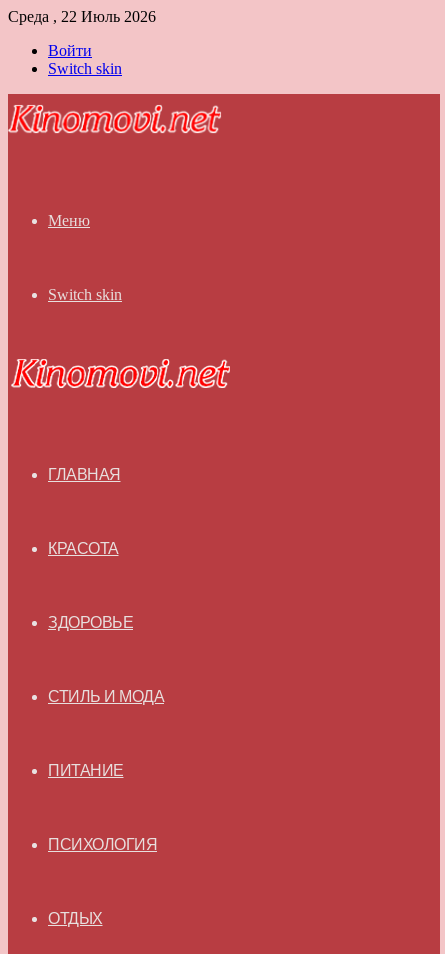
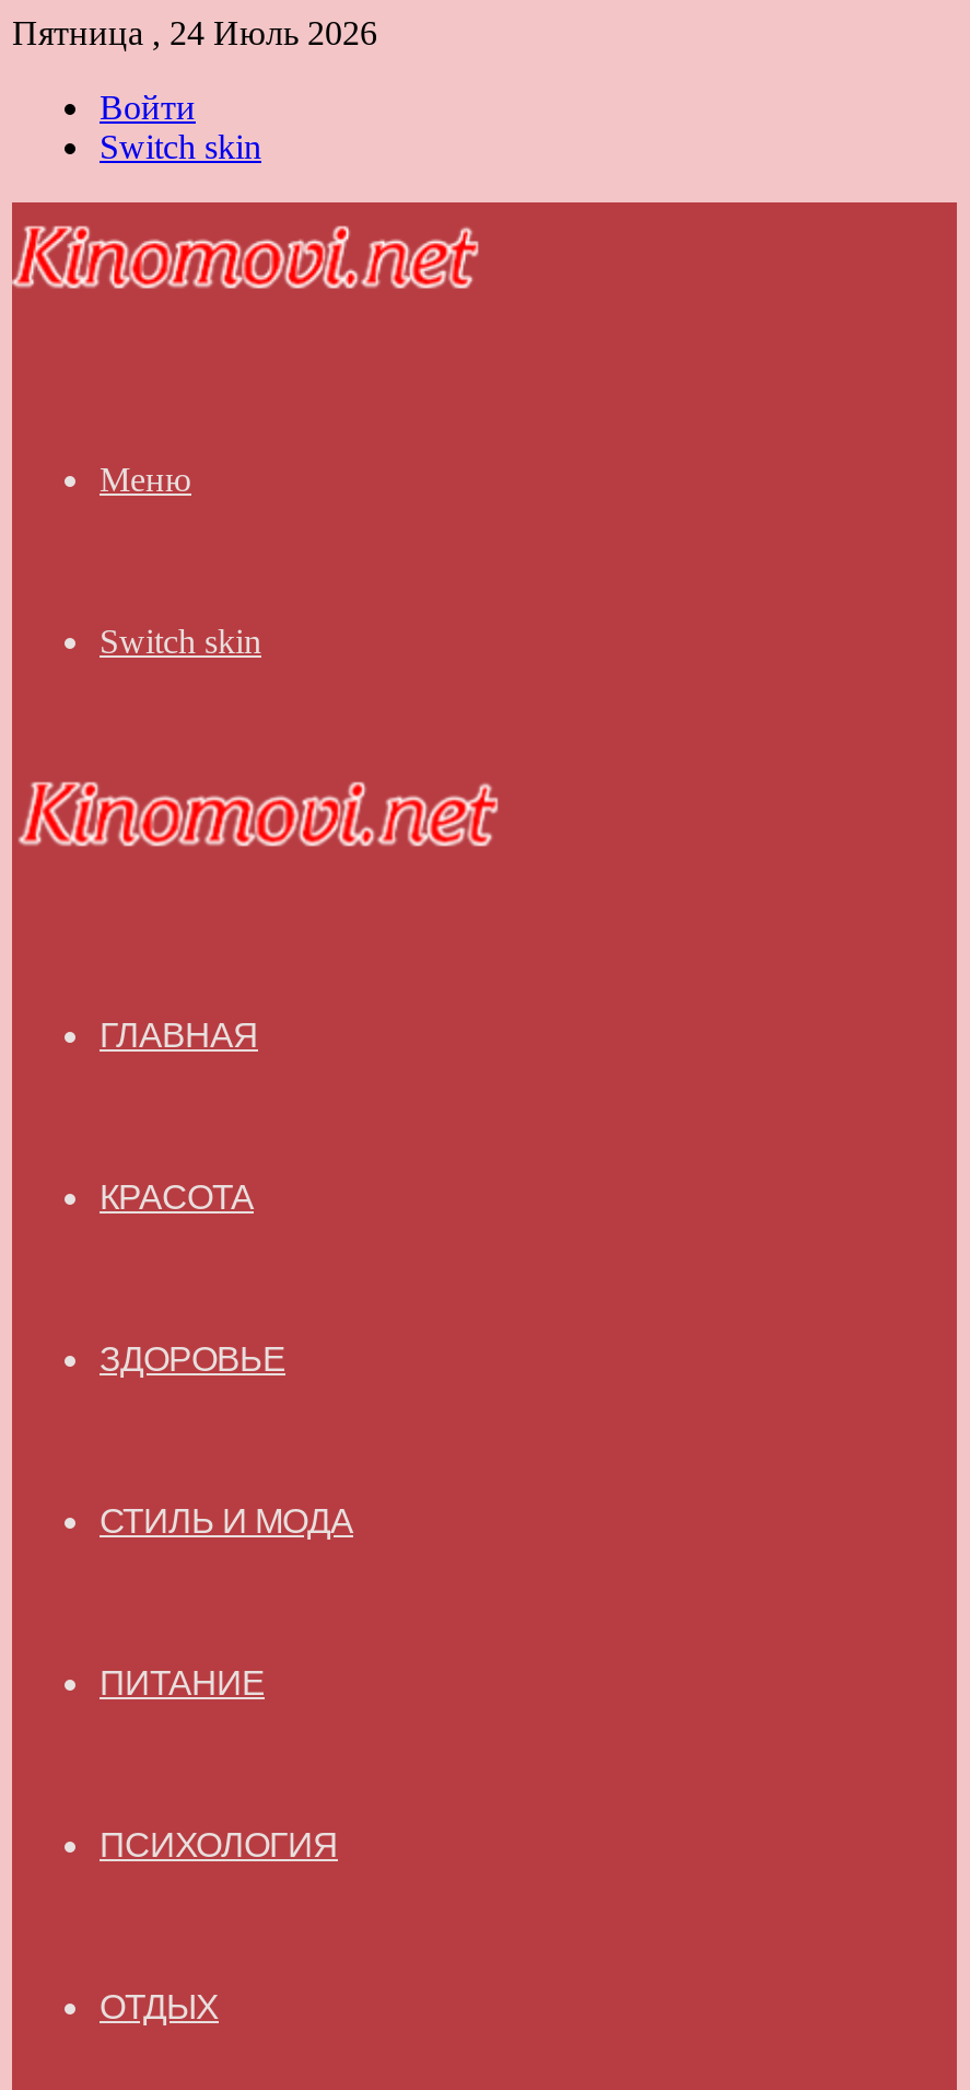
[8,8,156,25] Среда , 22 Июль 2026 -> [12,14,377,51] Пятница , 24 Июль 2026

